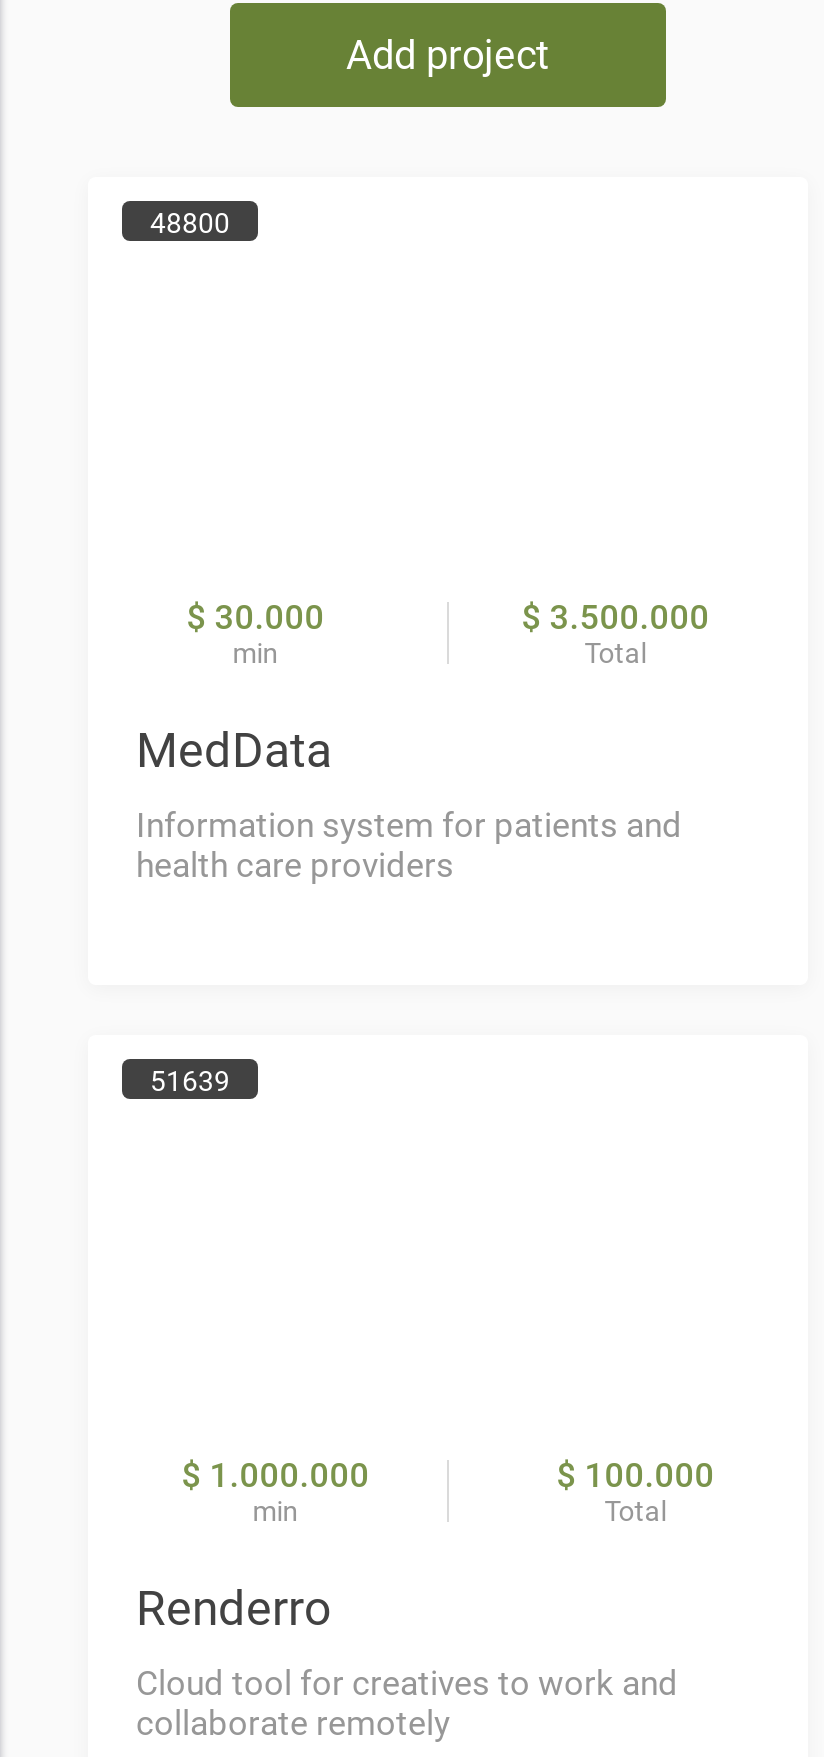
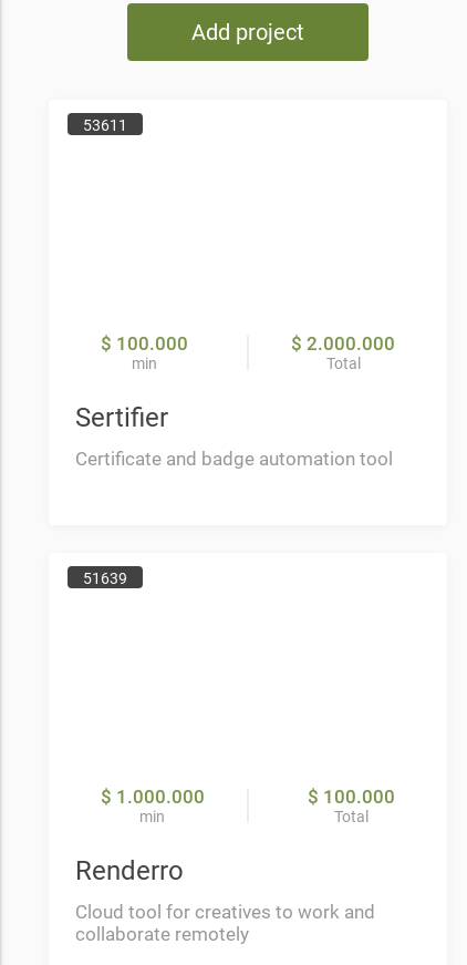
[150,207,230,239] 48800 -> [83,116,127,134] 53611
[186,597,324,637] $ 30.000 -> [100,332,188,354] $ 100.000
[522,597,710,637] $ 3.500.000 -> [291,332,395,354] $ 2.000.000
[136,723,332,779] MedData -> [75,402,168,433] Sertifier
[136,805,682,885] Information system for patients and | health care providers -> [75,447,393,470] Certificate and badge automation tool

